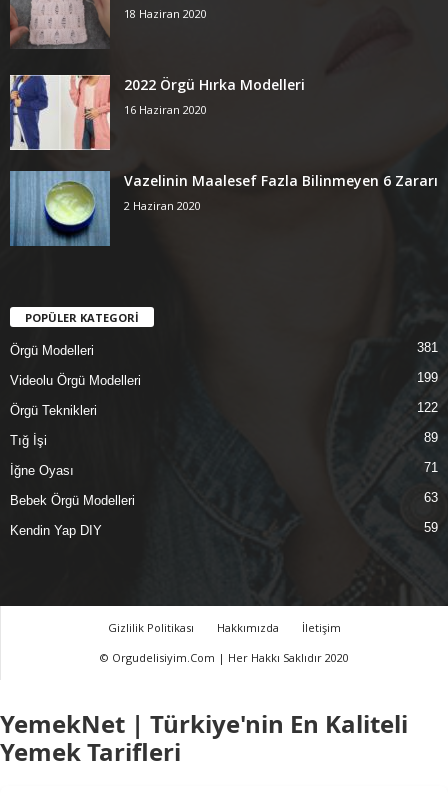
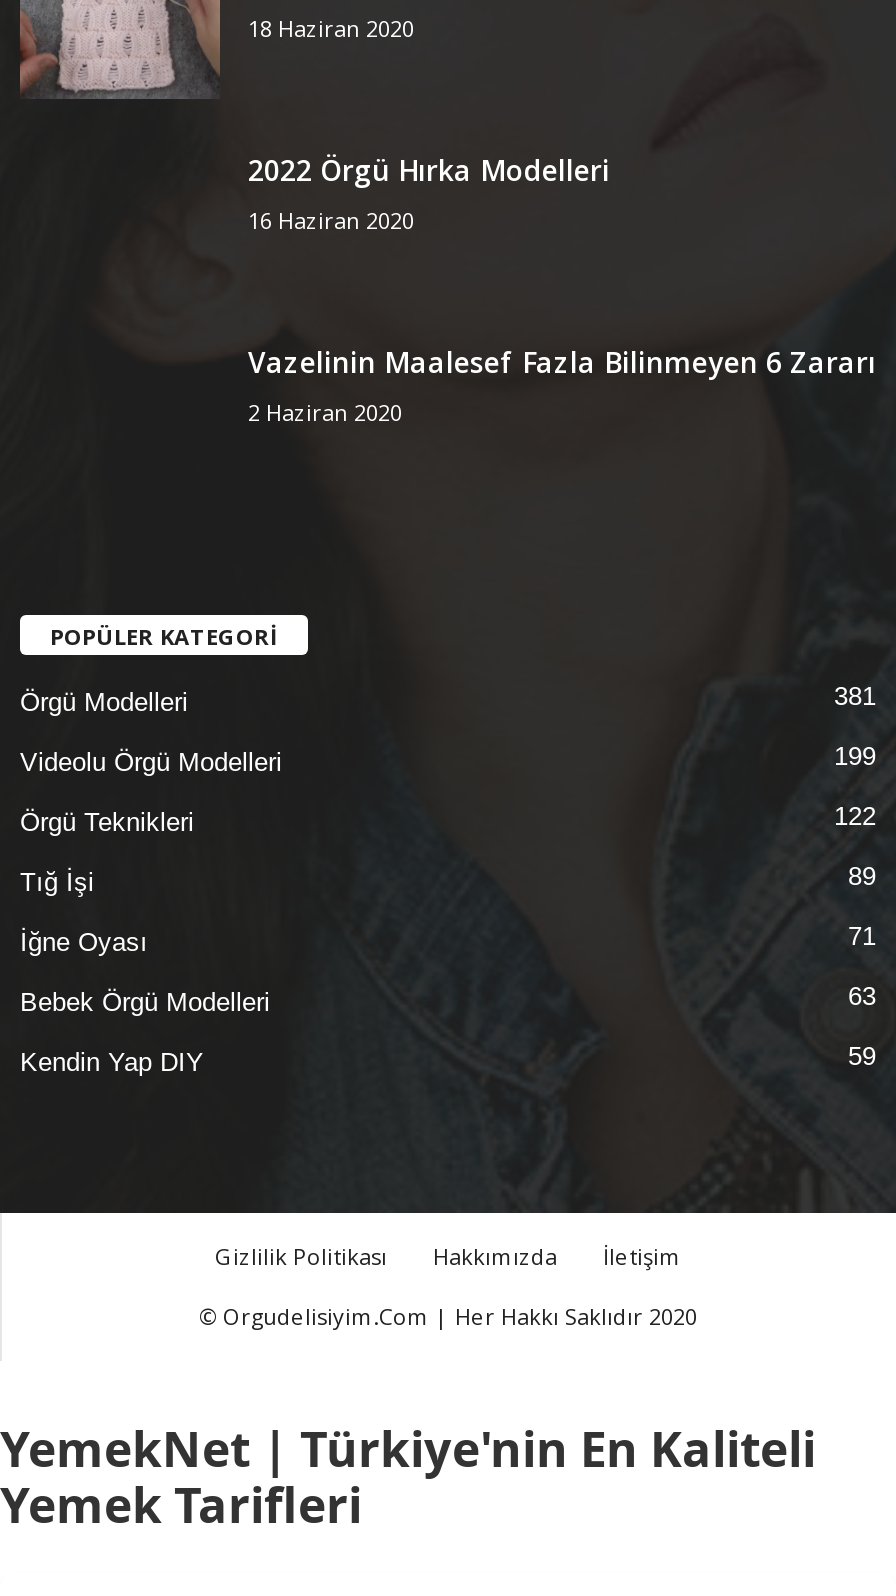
[9,74,111,151] [image] -> none
[9,170,111,247] [image] -> none

